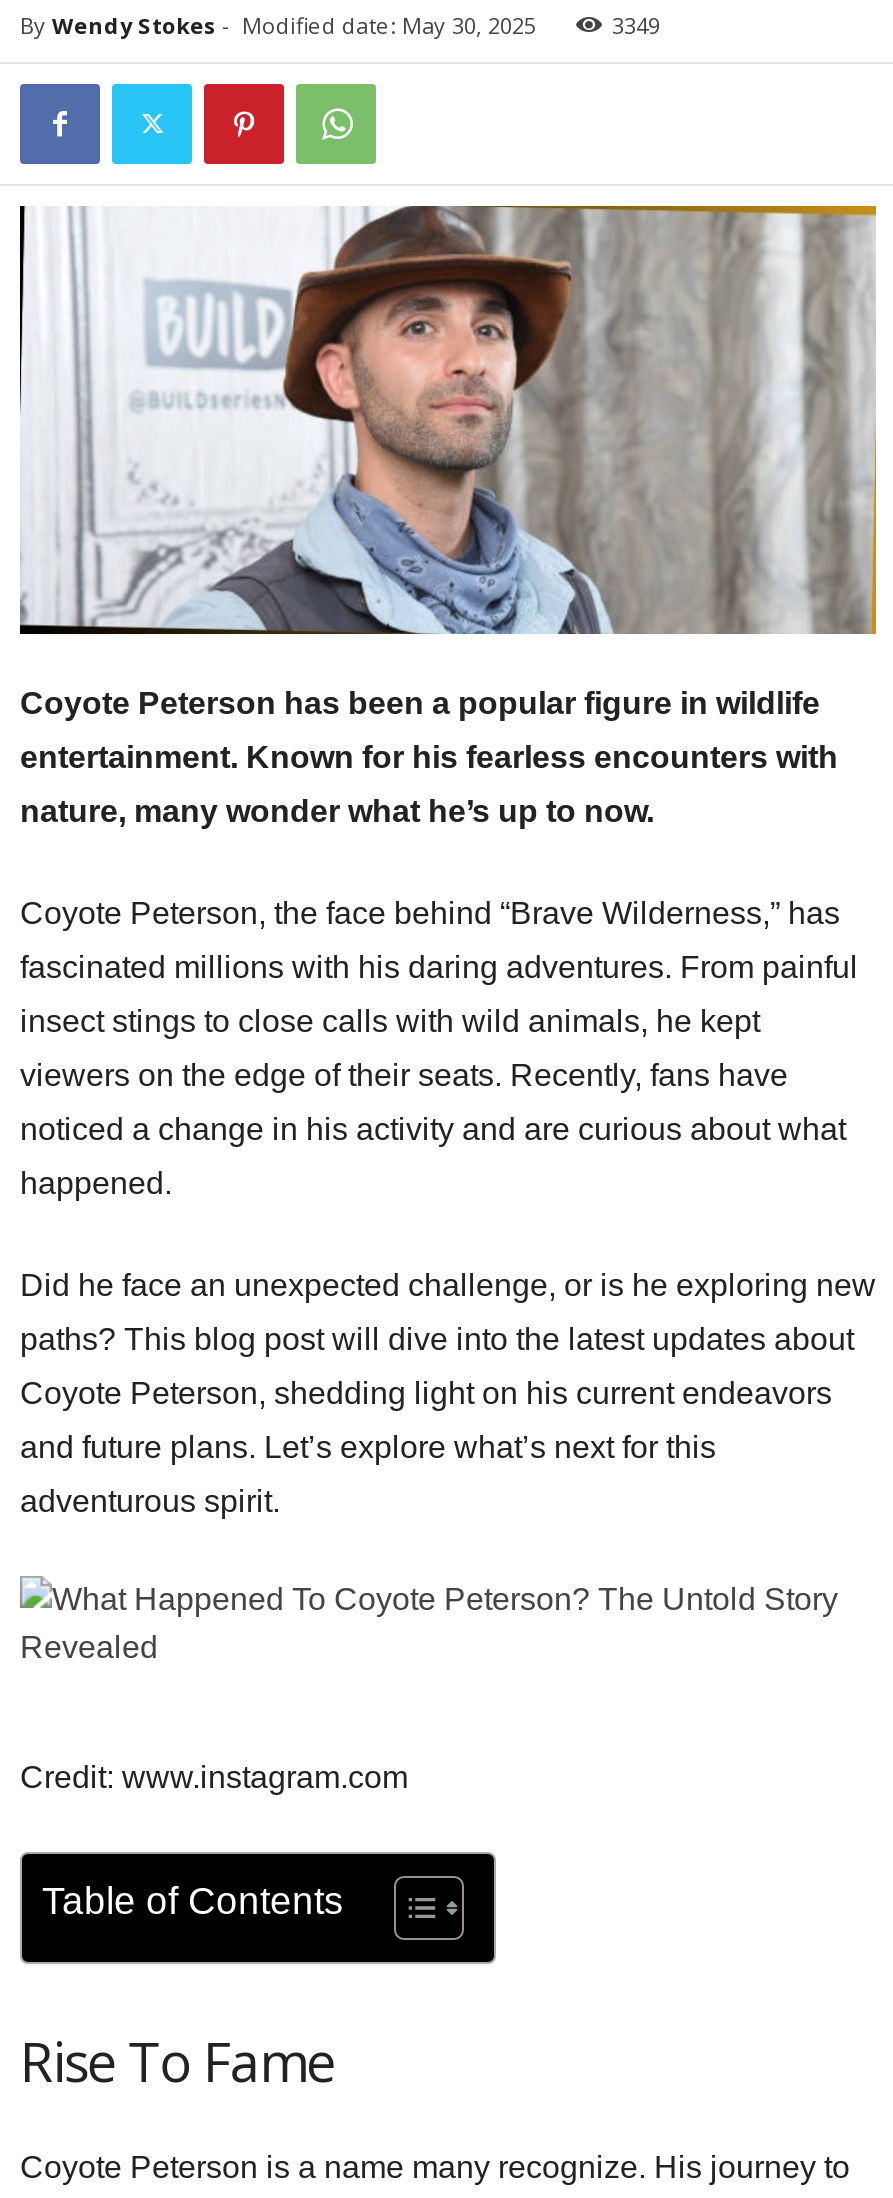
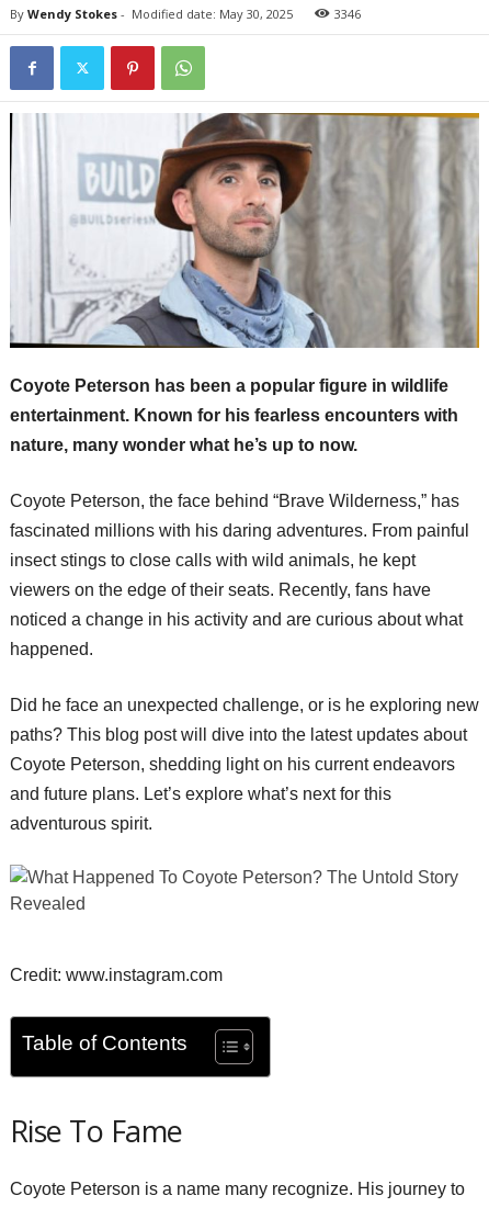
[612,10,660,40] 3349 -> [334,5,361,22] 3346

